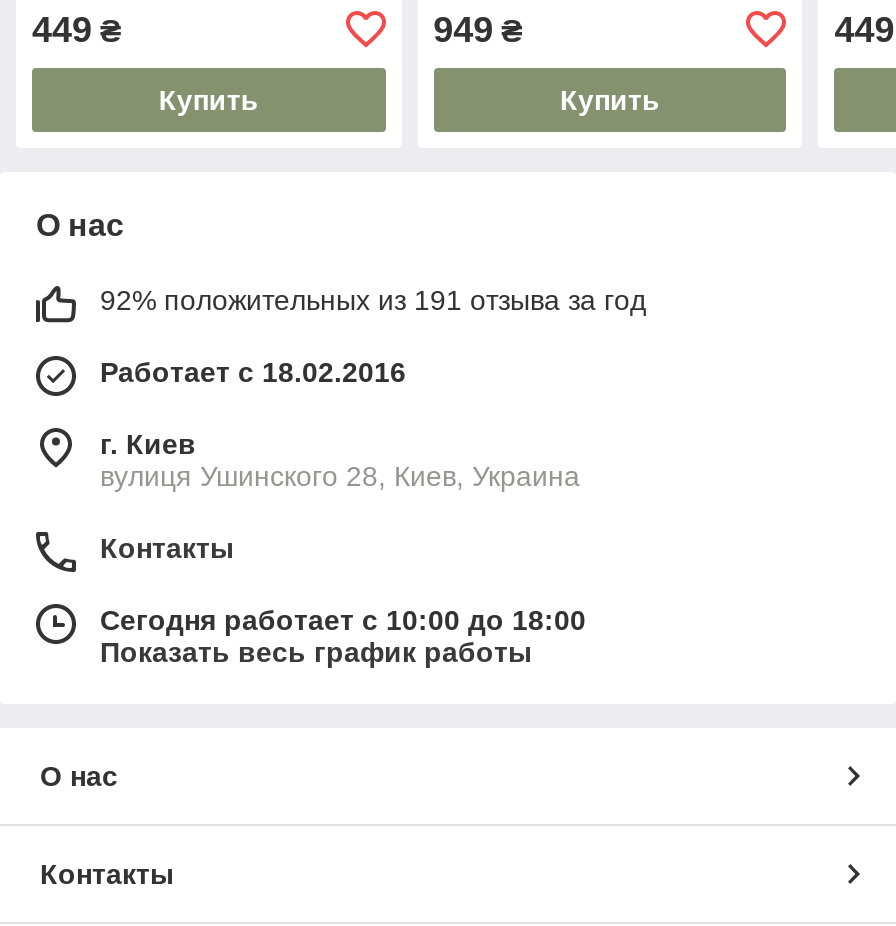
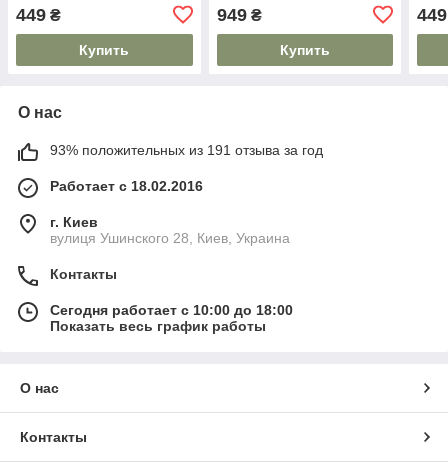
[100,284,646,316] 92% положительных из 191 отзыва за год -> [50,142,323,158] 93% положительных из 191 отзыва за год

